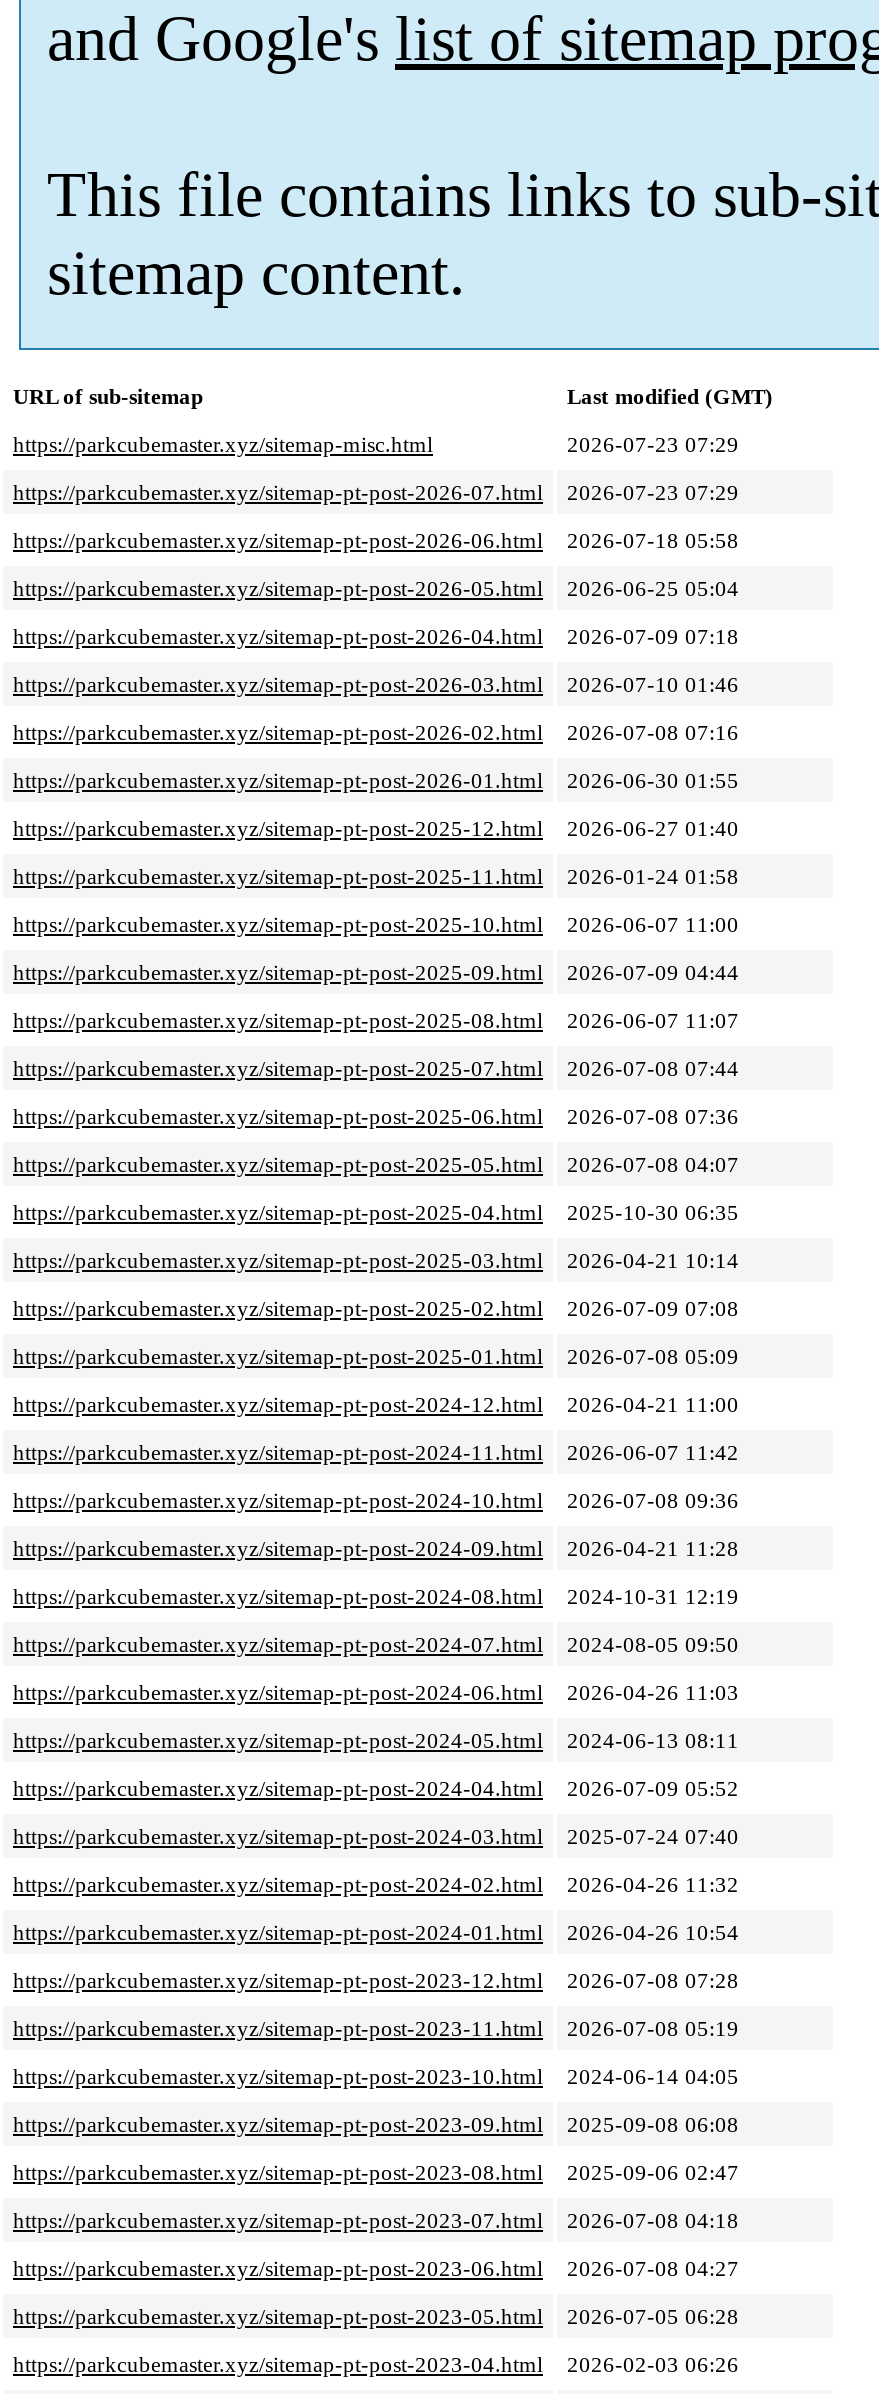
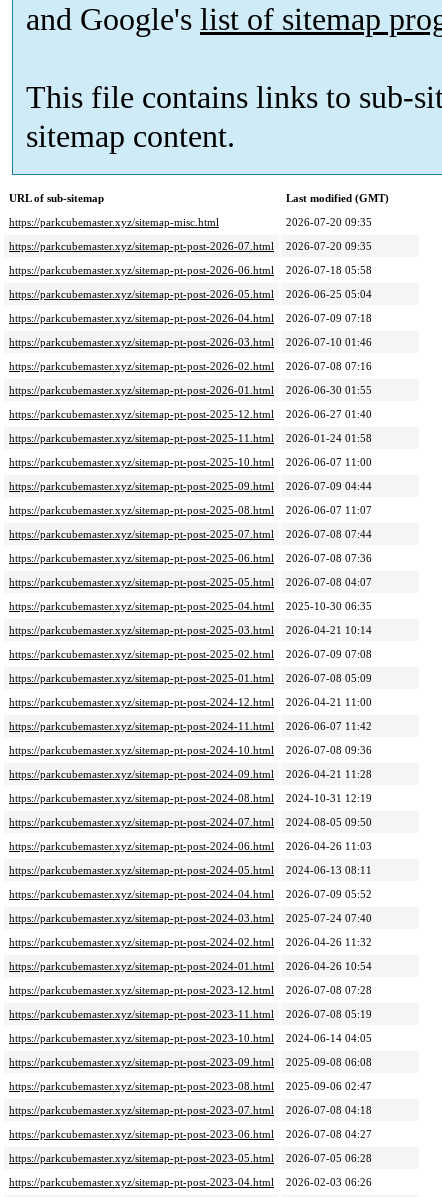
[567,433,739,457] 2026-07-23 07:29 -> [286,216,372,228] 2026-07-20 09:35
[13,481,739,505] https://parkcubemaster.xyz/sitemap-pt-post-2026-07.html 2026-07-23 07:29 -> [9,240,372,252] https://parkcubemaster.xyz/sitemap-pt-post-2026-07.html 2026-07-20 09:35

